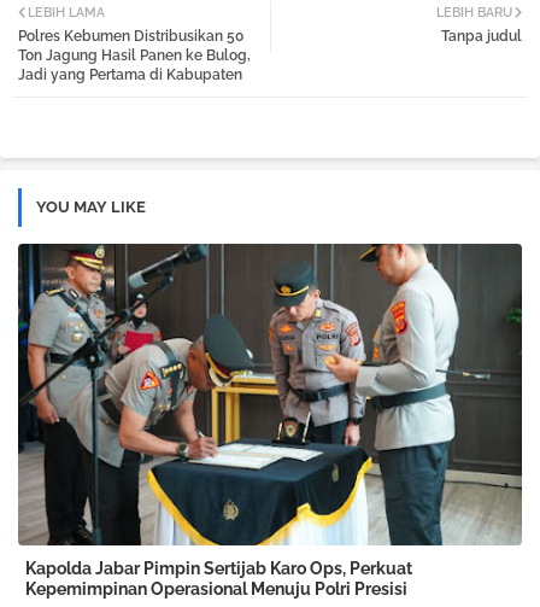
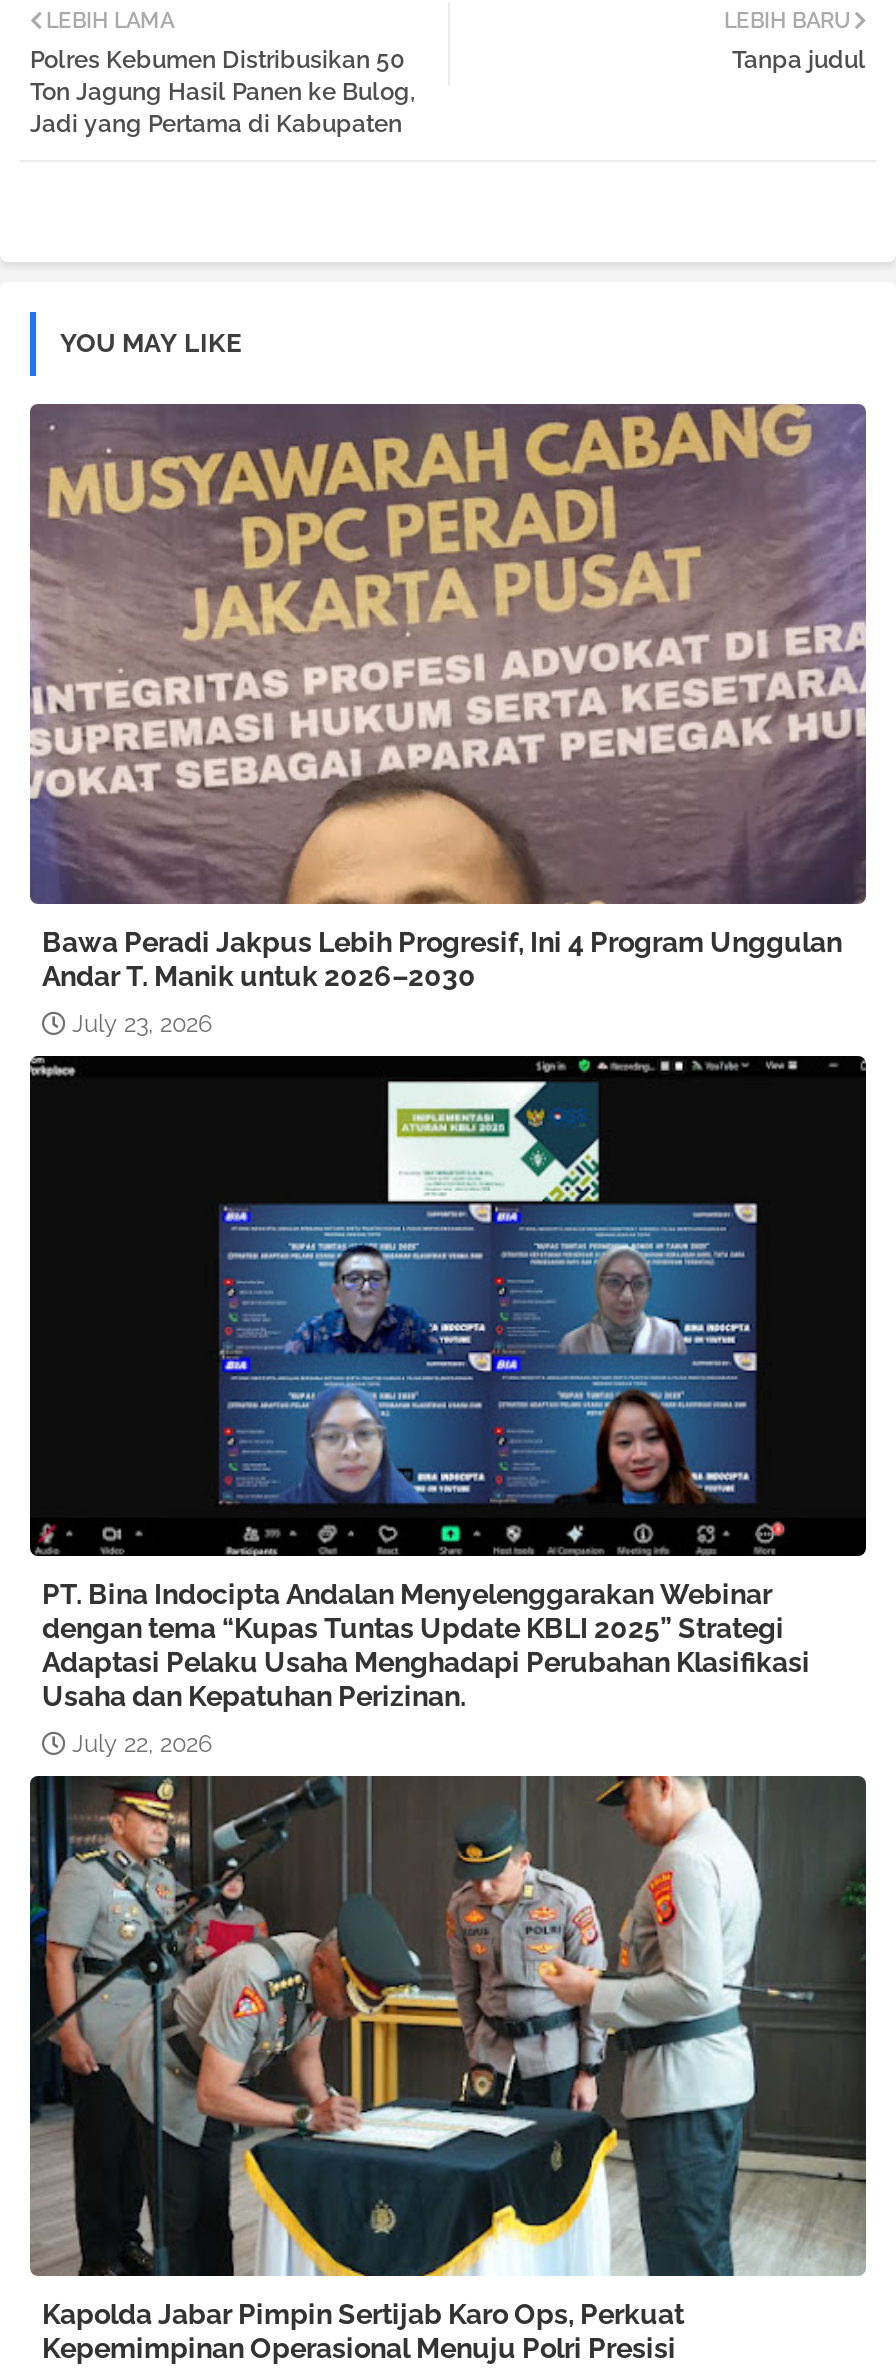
none -> [28,402,868,1038] [image] | Bawa Peradi Jakpus Lebih Progresif, Ini 4 Program Unggulan | Andar T. Manik untuk 2026–2030 | July 23, 2026
none -> [28,1054,868,1758] [image] | PT. Bina Indocipta Andalan Menyelenggarakan Webinar | dengan tema “Kupas Tuntas Update KBLI 2025” Strategi | Adaptasi Pelaku Usaha Menghadapi Perubahan Klasifikasi | Usaha dan Kepatuhan Perizinan. | July 22, 2026

